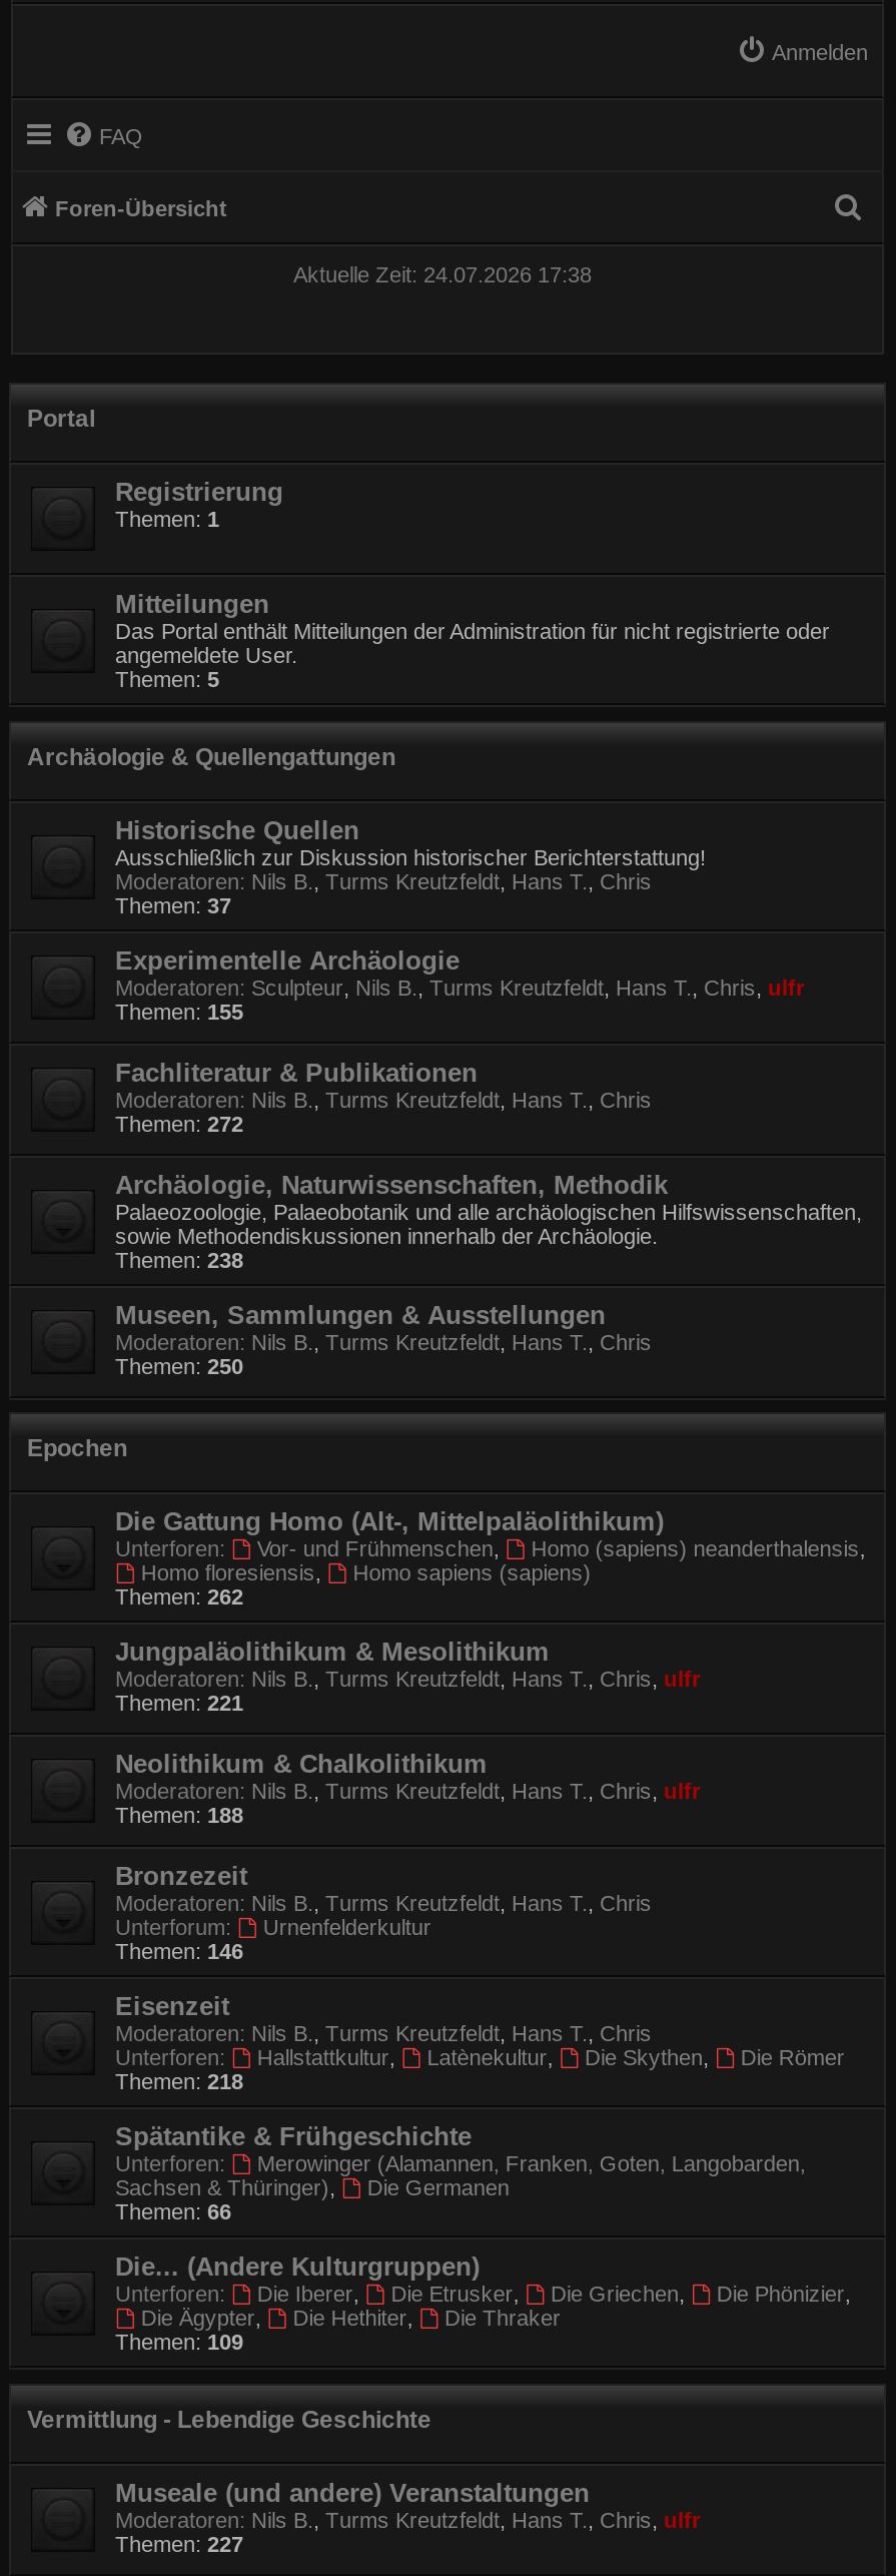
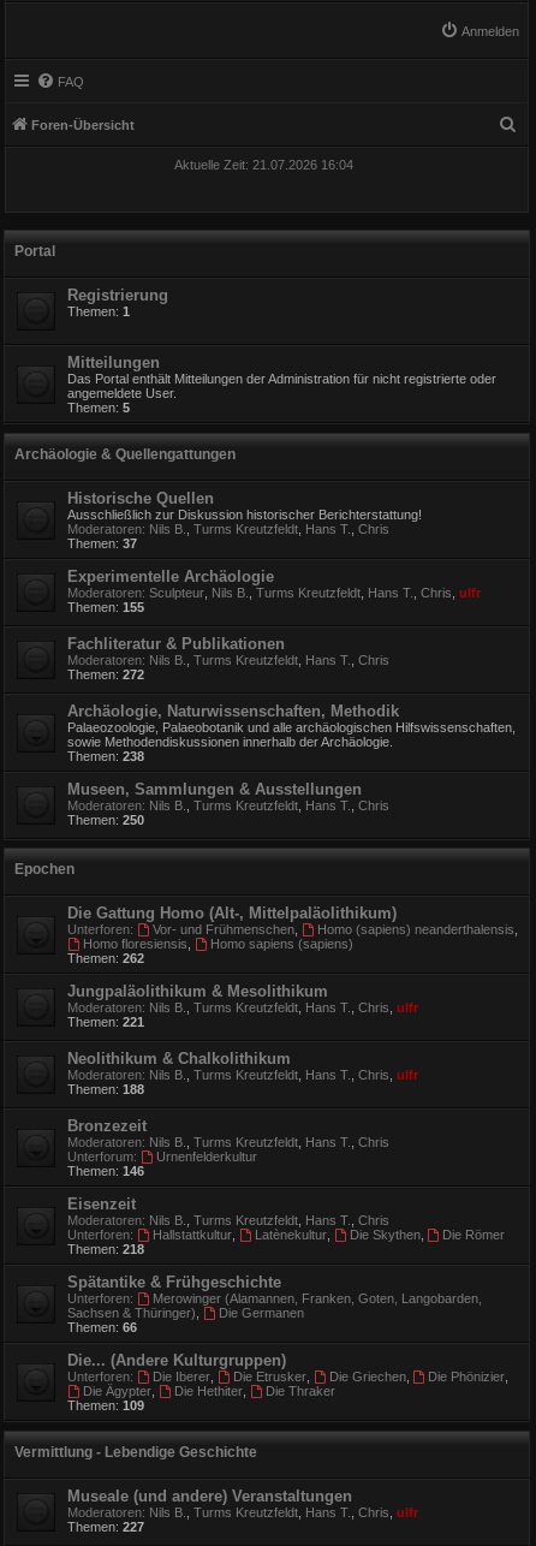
[293,262,592,286] Aktuelle Zeit: 24.07.2026 17:38 -> [174,157,353,172] Aktuelle Zeit: 21.07.2026 16:04

